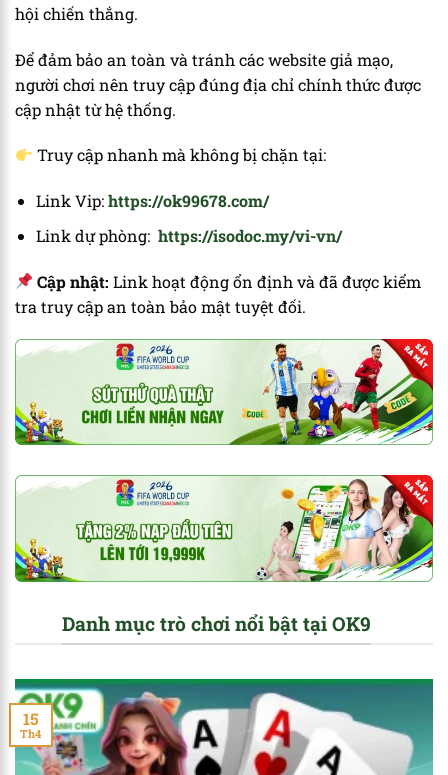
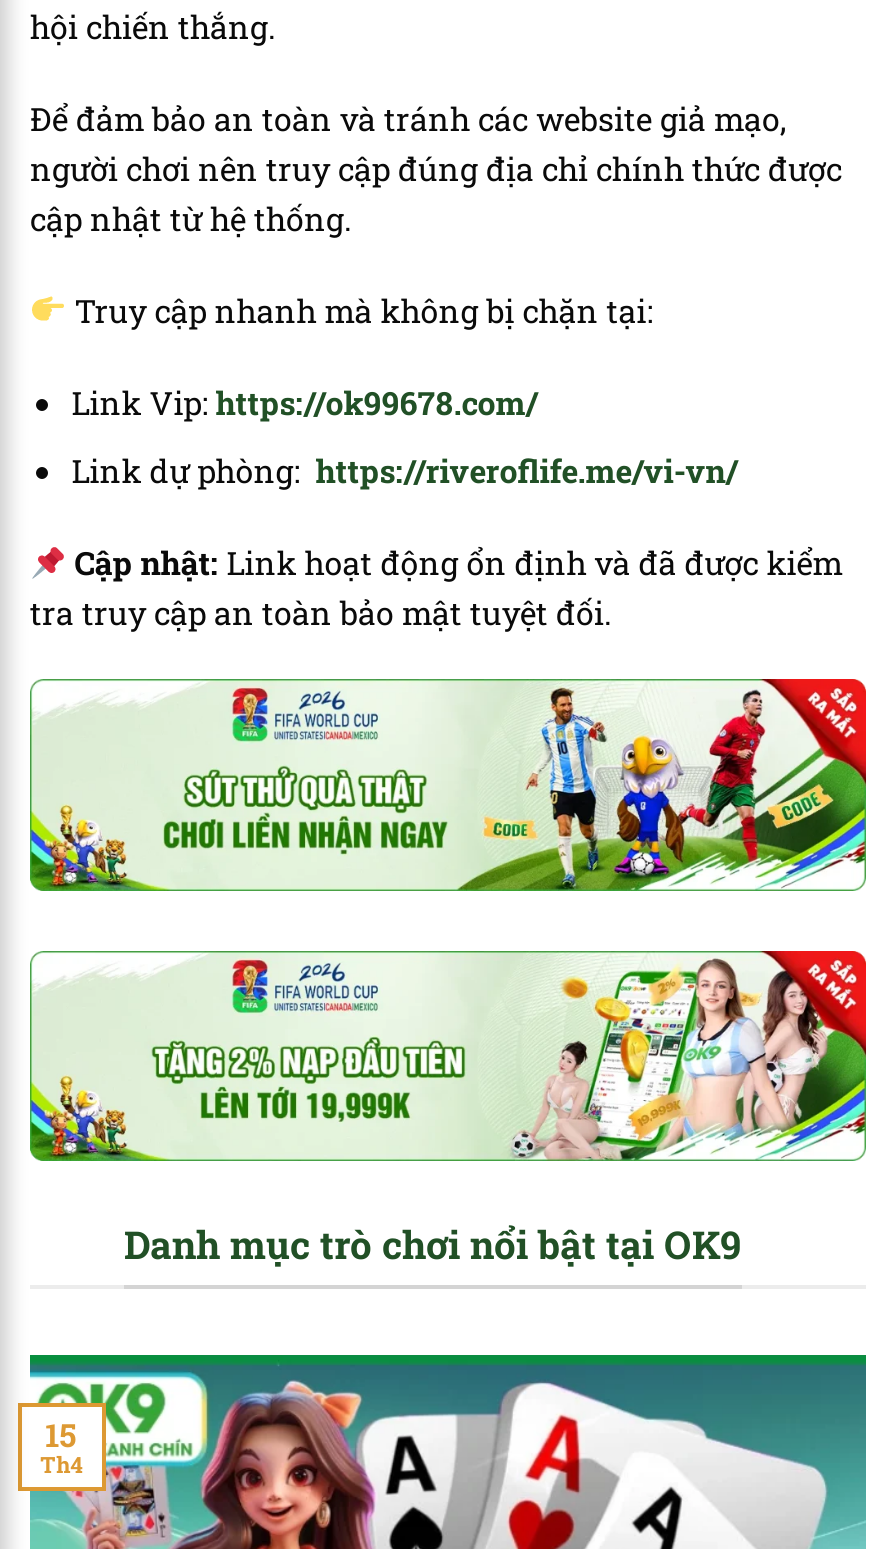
[36,225,342,246] Link dự phòng: https://isodoc.my/vi-vn/ -> [72,449,738,491] Link dự phòng: https://riveroflife.me/vi-vn/

